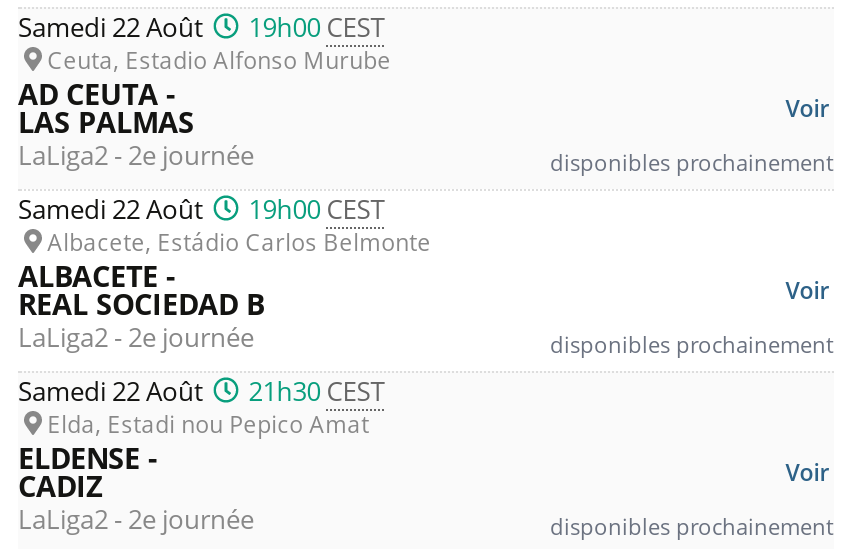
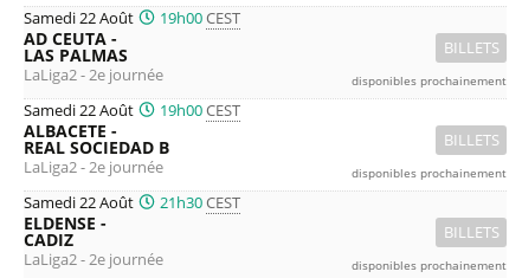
[47,44,829,122] Ceuta, Estadio Alfonso Murube | Voir -> [443,37,499,58] BILLETS
[47,226,829,304] Albacete, Estádio Carlos Belmonte | Voir -> [443,129,499,150] BILLETS
[47,408,829,486] Elda, Estadi nou Pepico Amat | Voir -> [443,221,499,243] BILLETS

